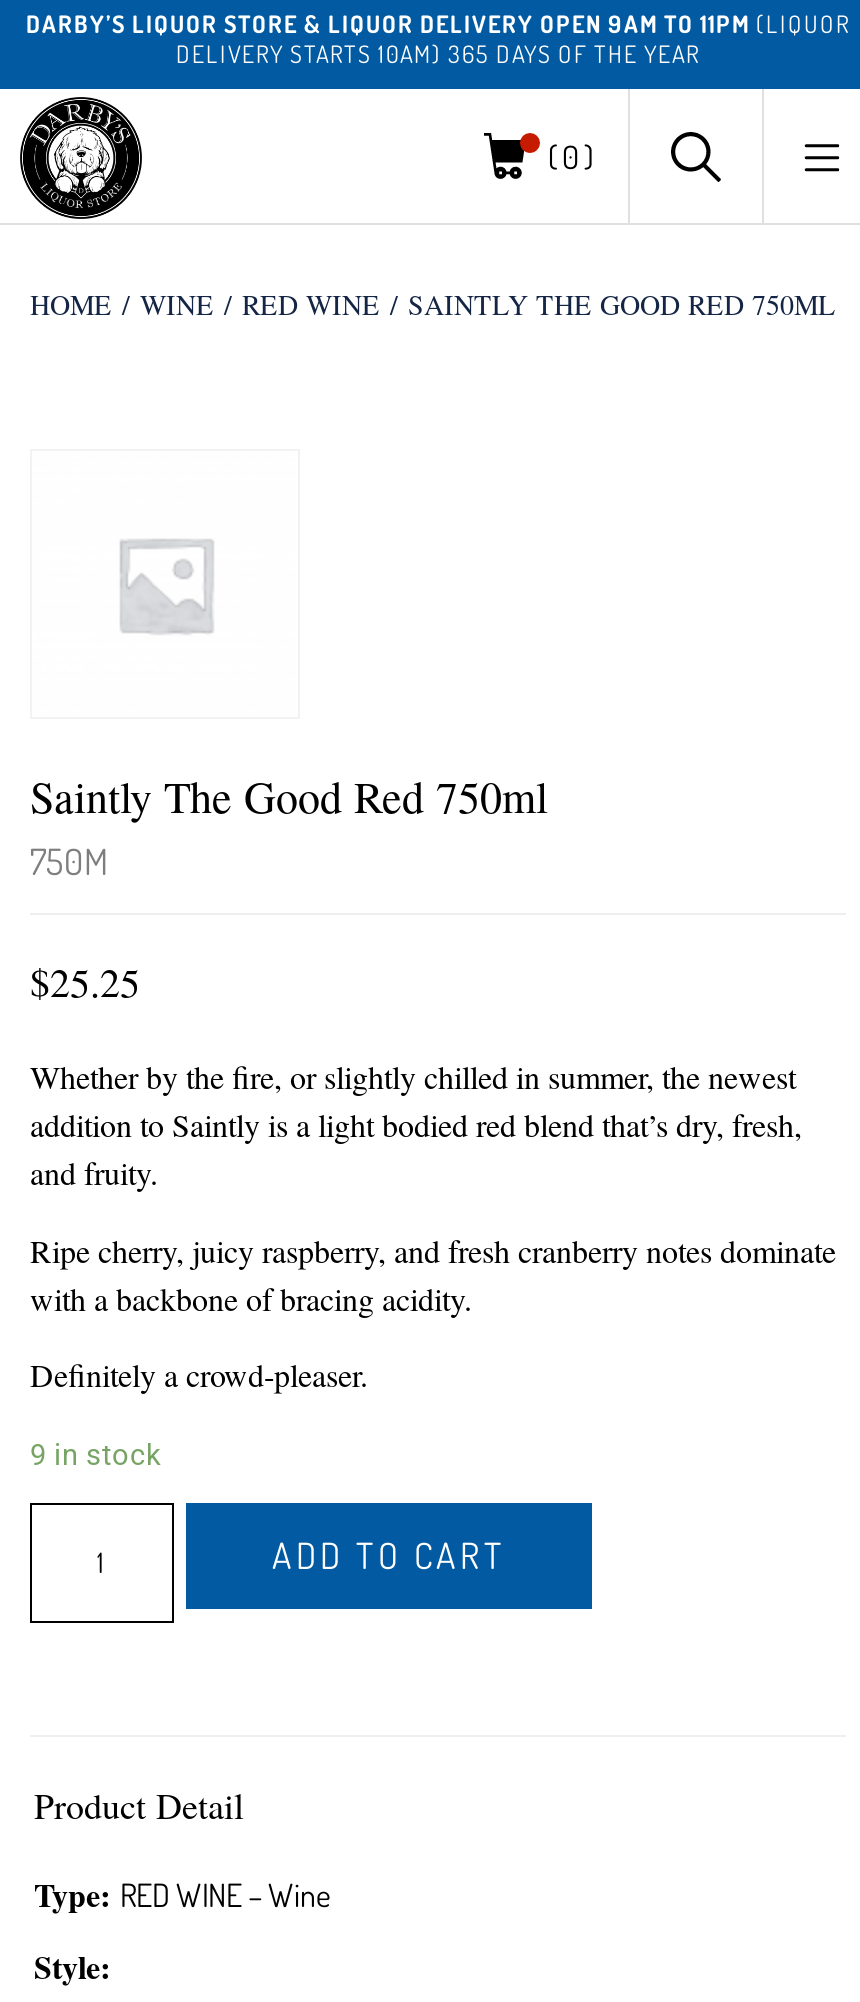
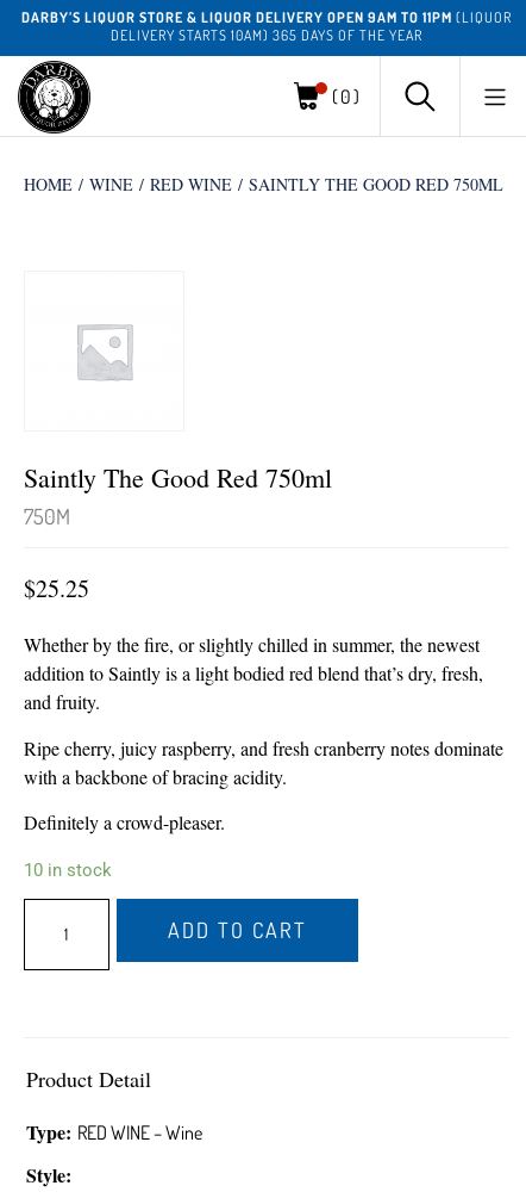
[30,1436,162,1472] 9 in stock -> [24,859,112,880] 10 in stock

